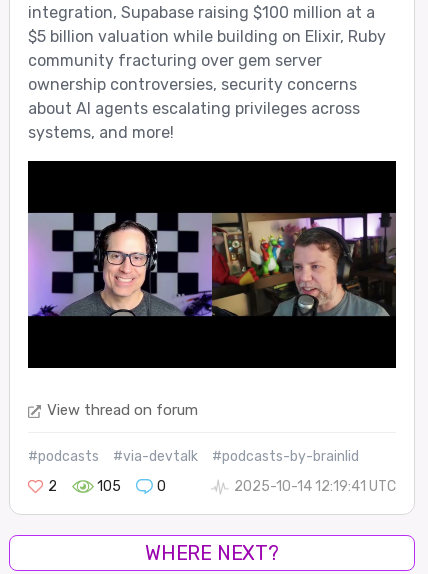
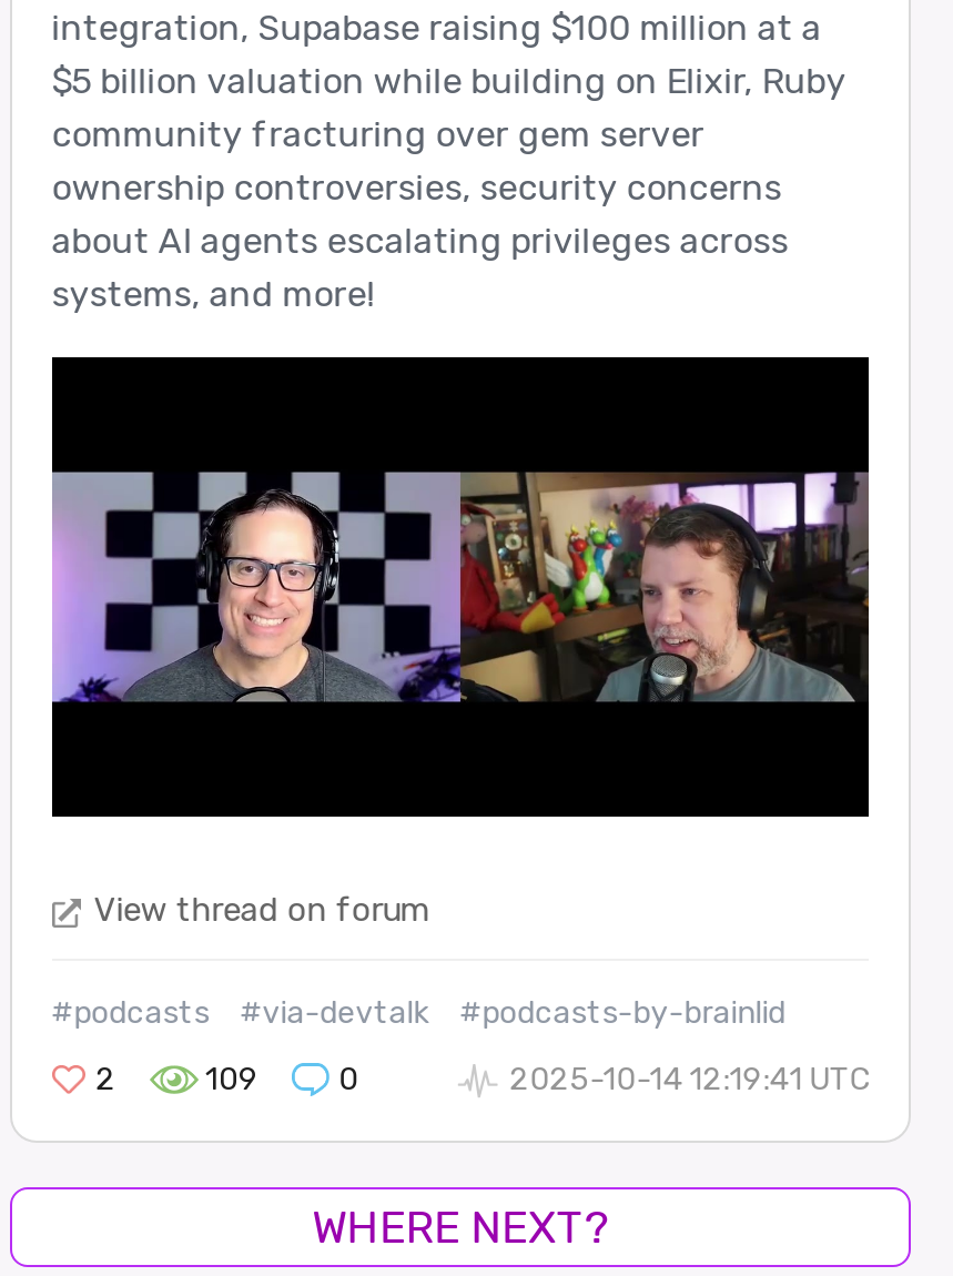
[97,478,121,495] 105 -> [205,1062,258,1099] 109

